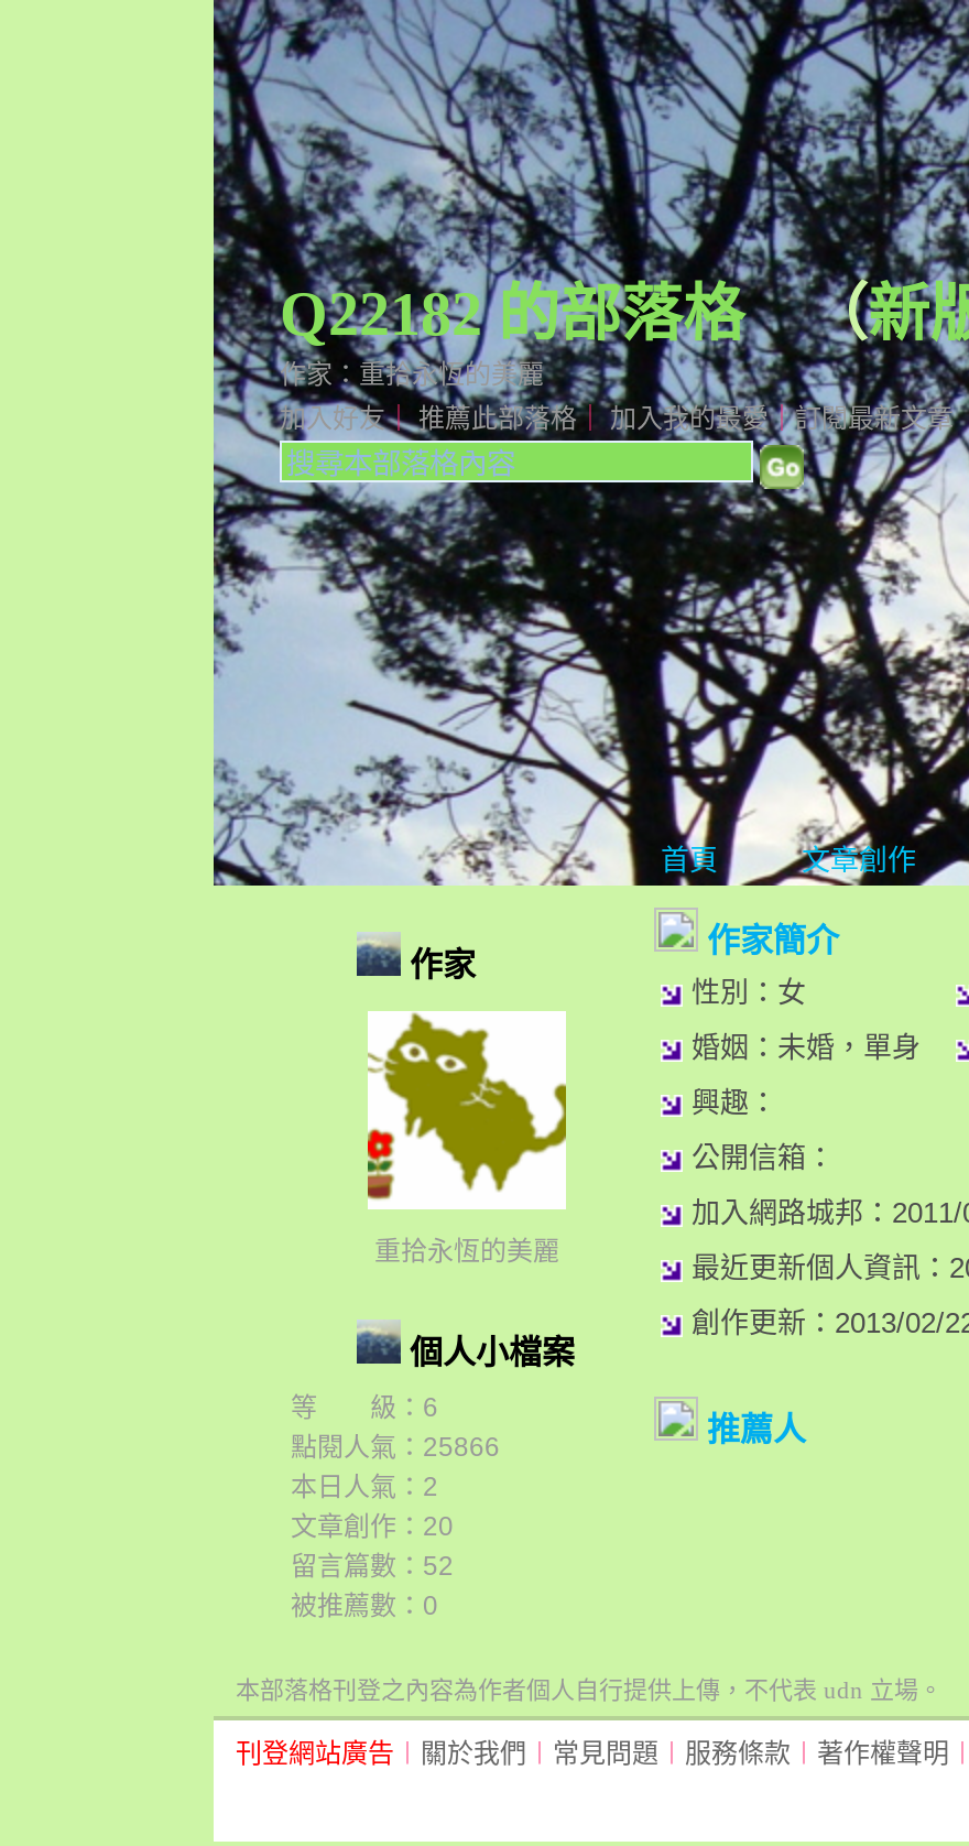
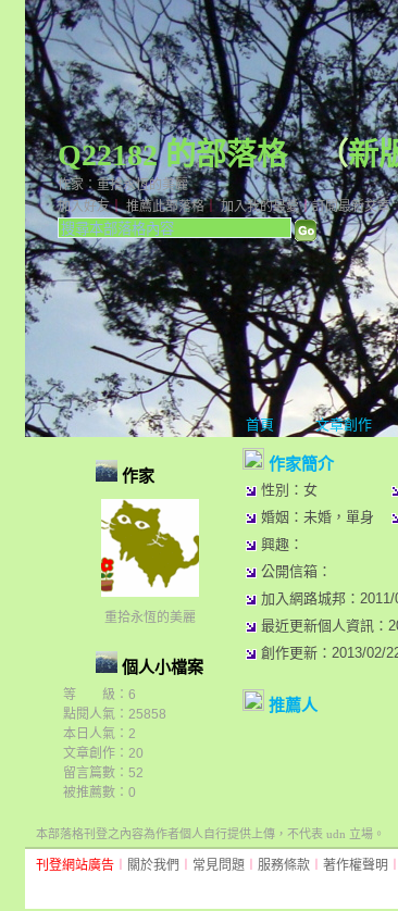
[291,1432,500,1463] 點閱人氣：25866 -> [63,707,166,722] 點閱人氣：25858

